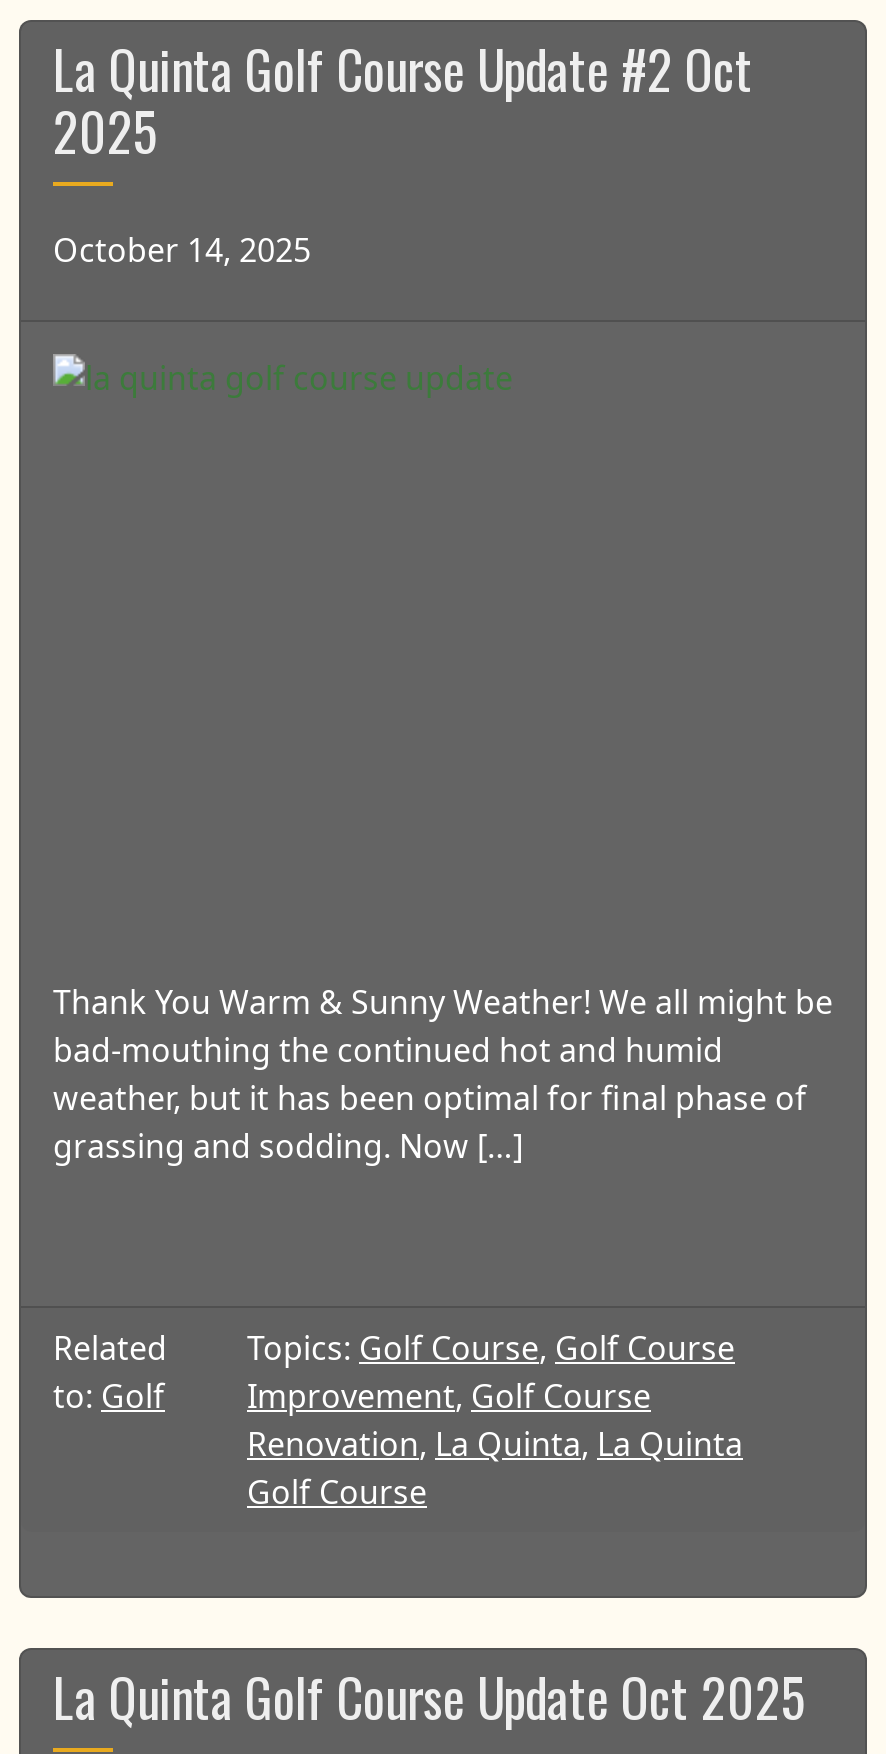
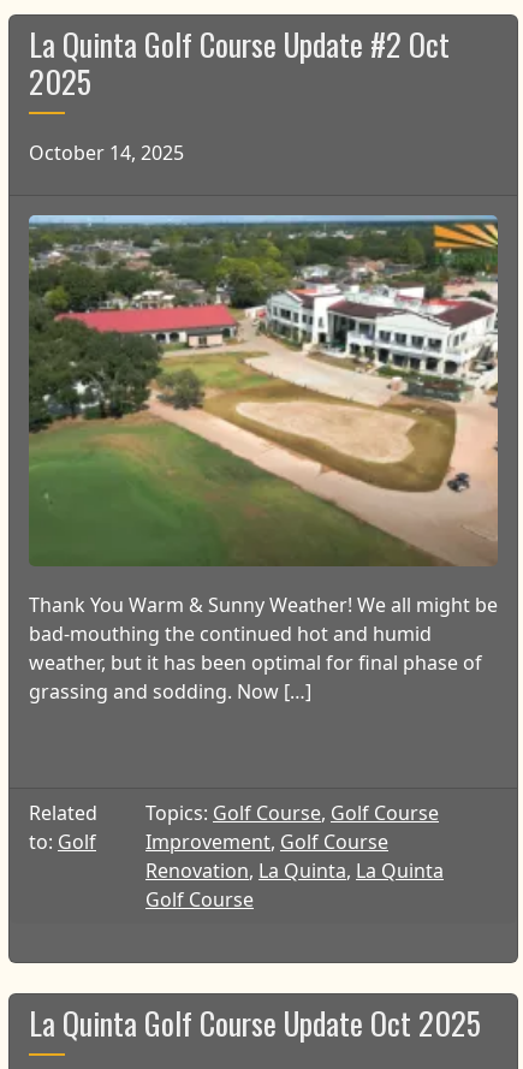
none -> [29,214,499,566] [image]

